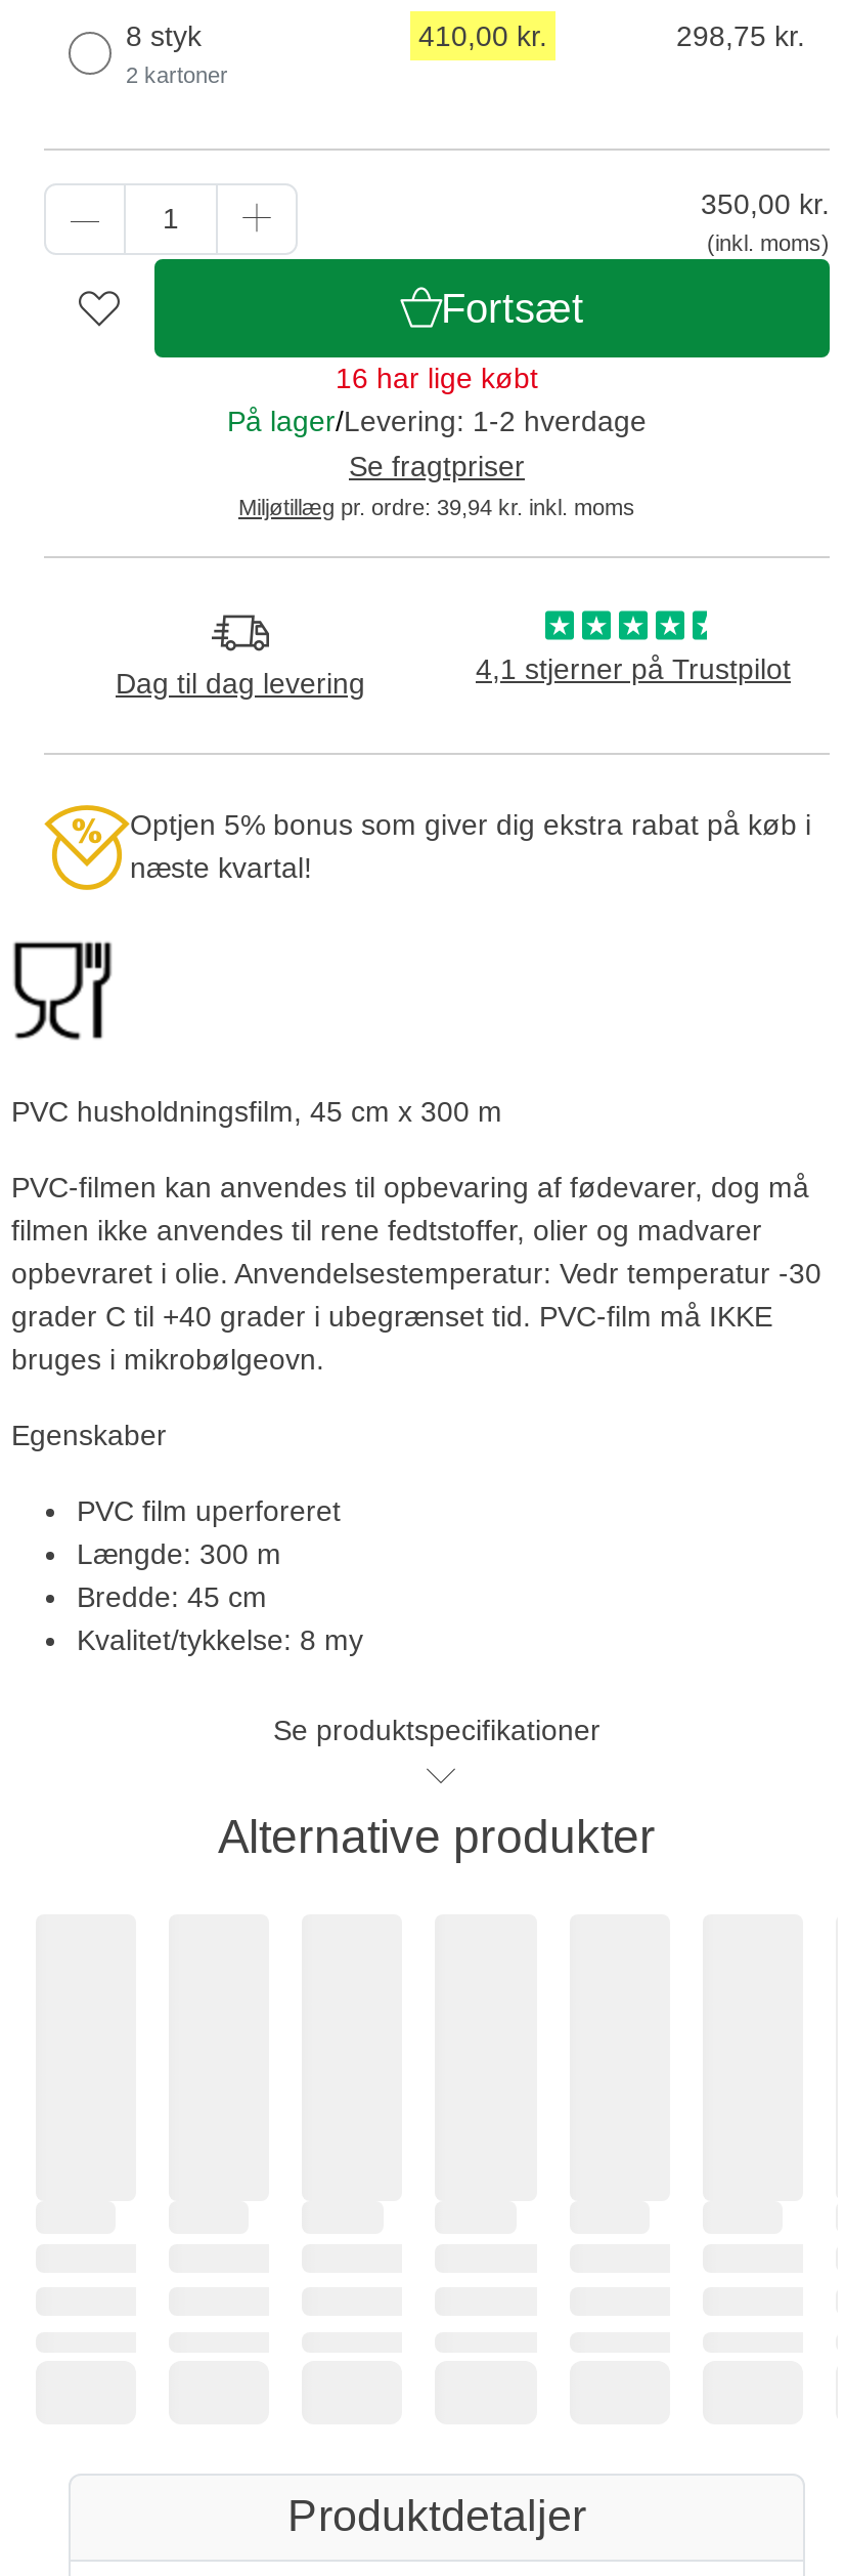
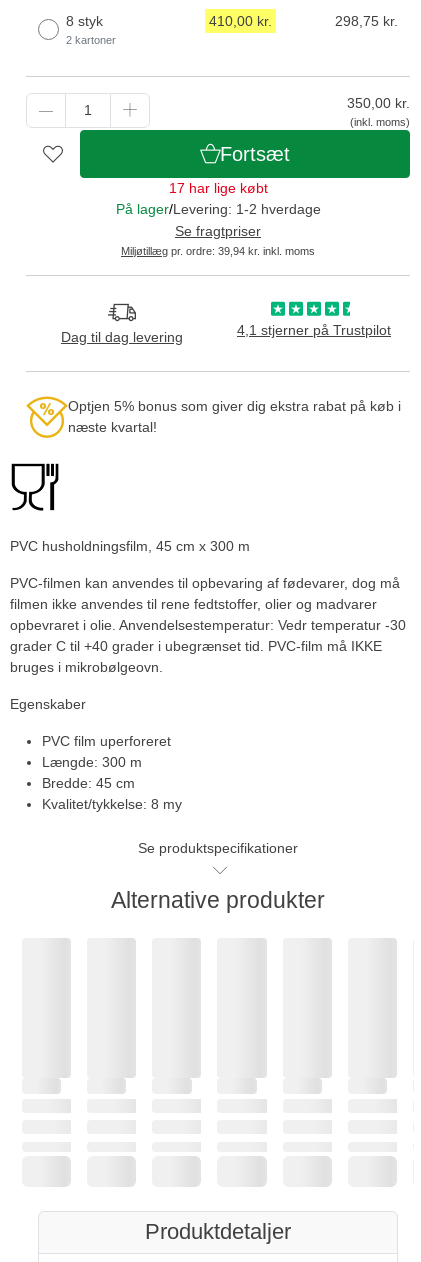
[336,361,538,394] 16 har lige købt -> [168,180,267,196] 17 har lige købt

